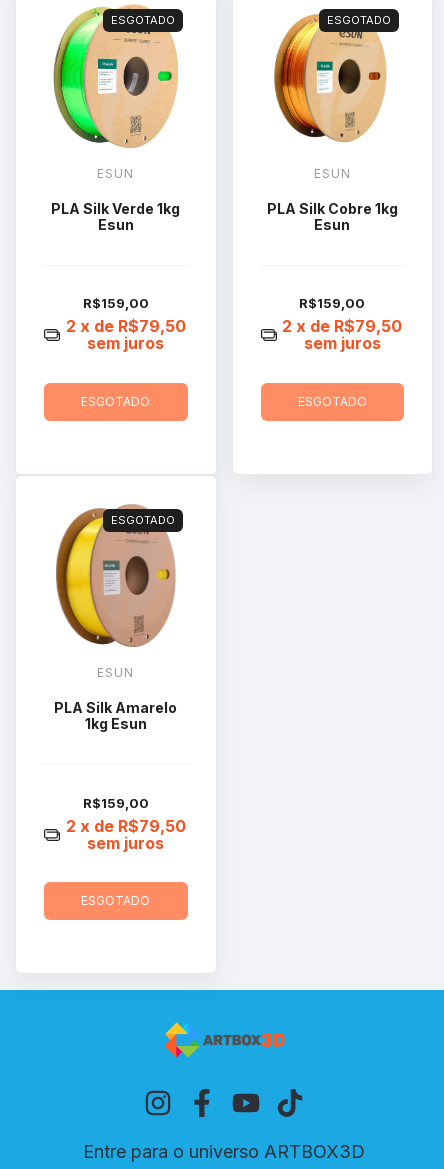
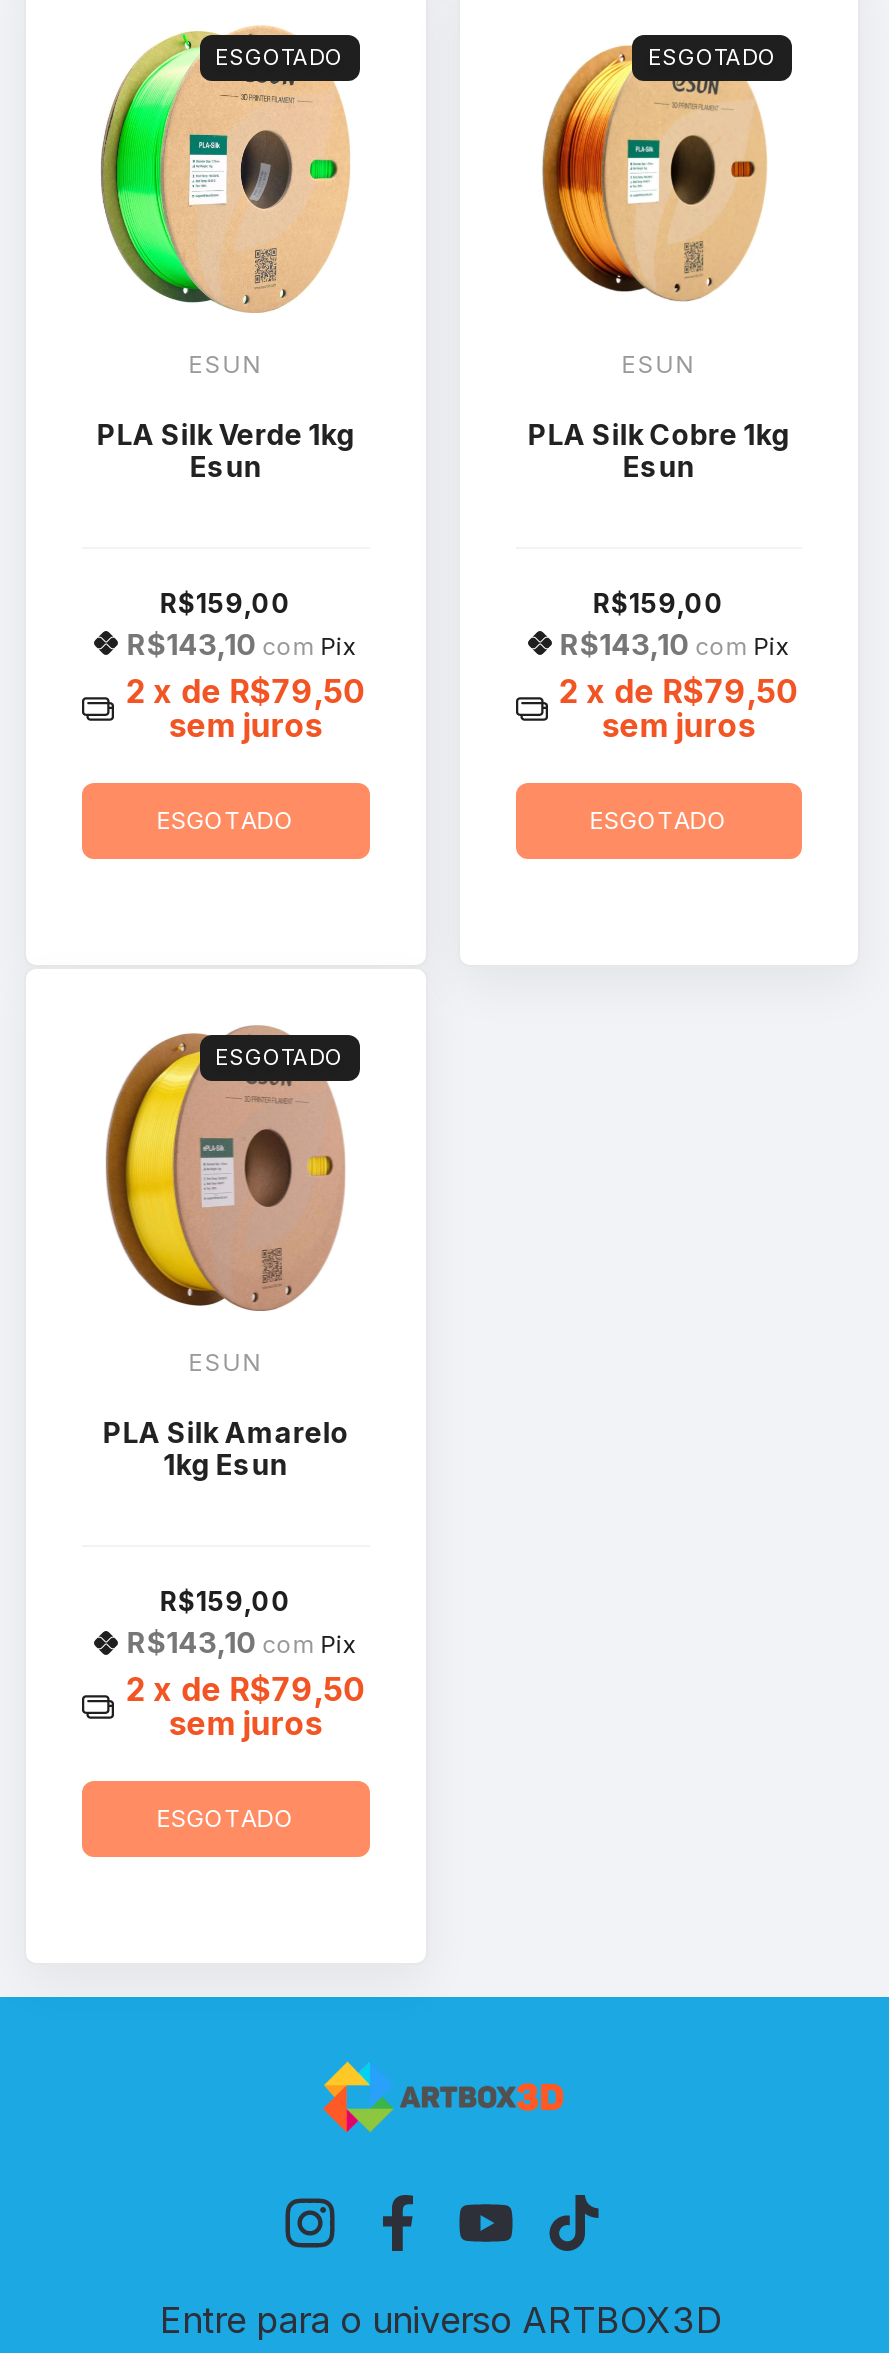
none -> [126,627,356,661] R$143,10 com Pix
none -> [560,627,790,661] R$143,10 com Pix
none -> [126,1626,356,1660] R$143,10 com Pix

